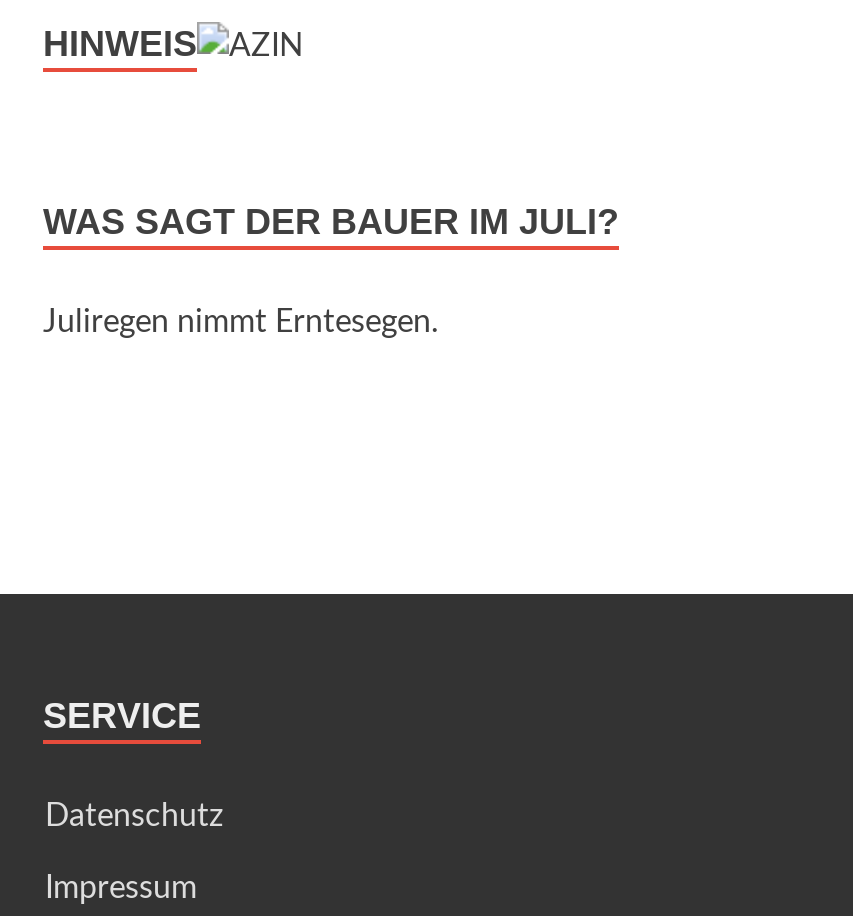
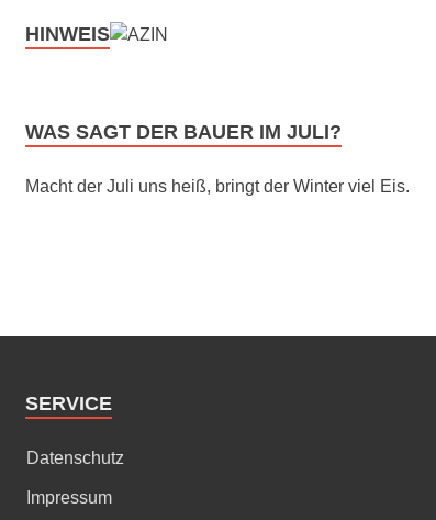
[43,305,439,337] Juliregen nimmt Erntesegen. -> [25,177,410,195] Macht der Juli uns heiß, bringt der Winter viel Eis.

